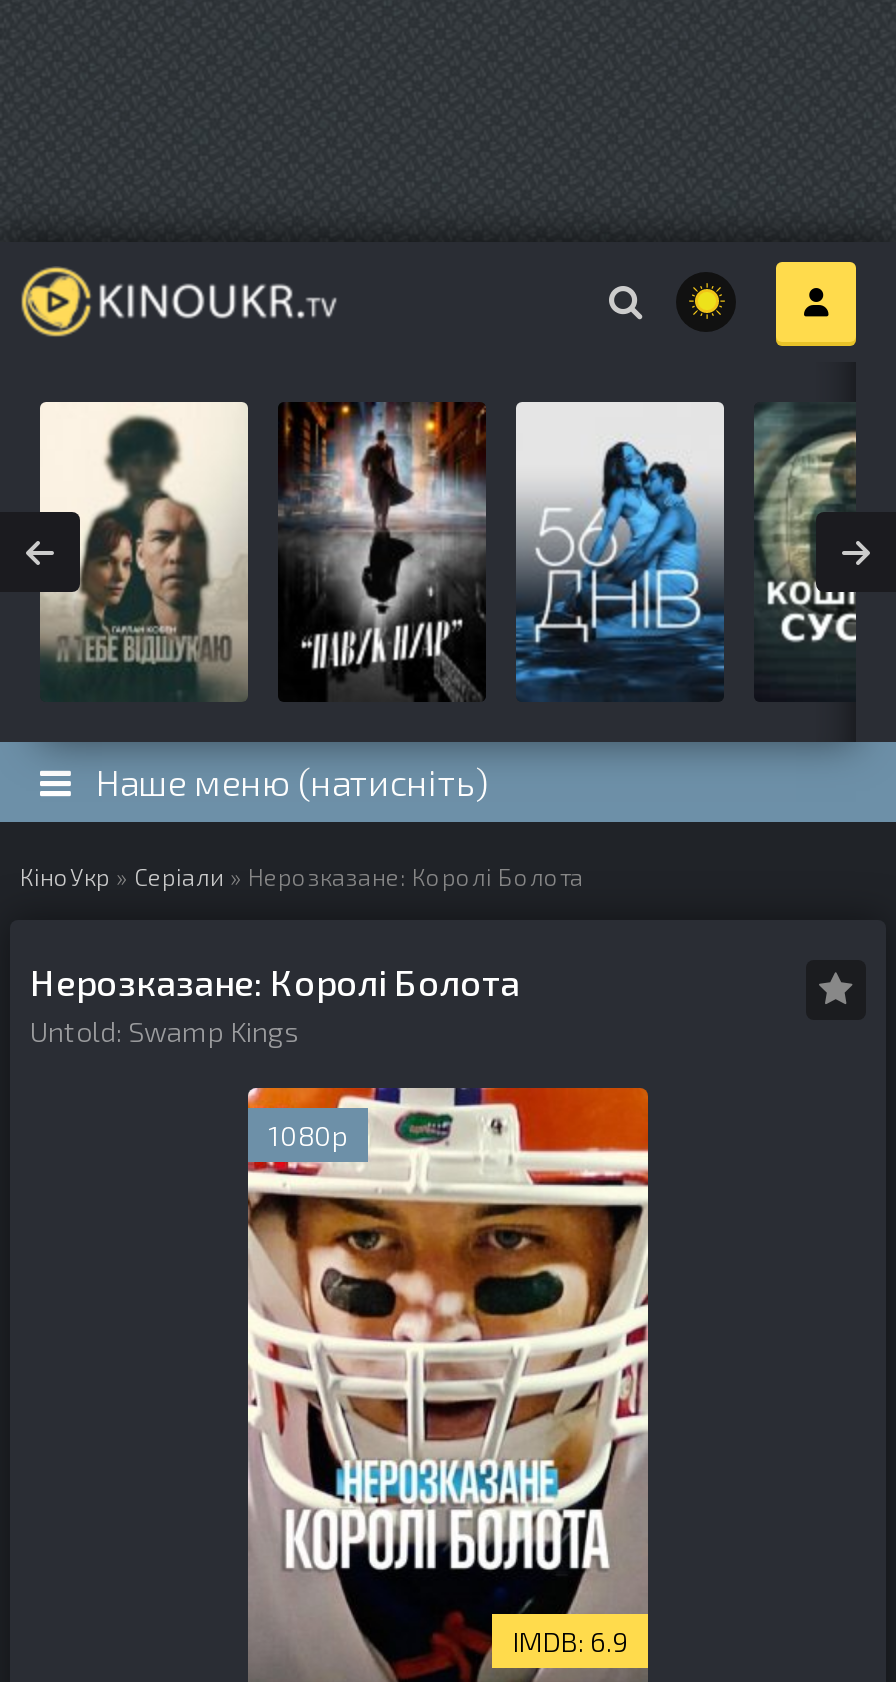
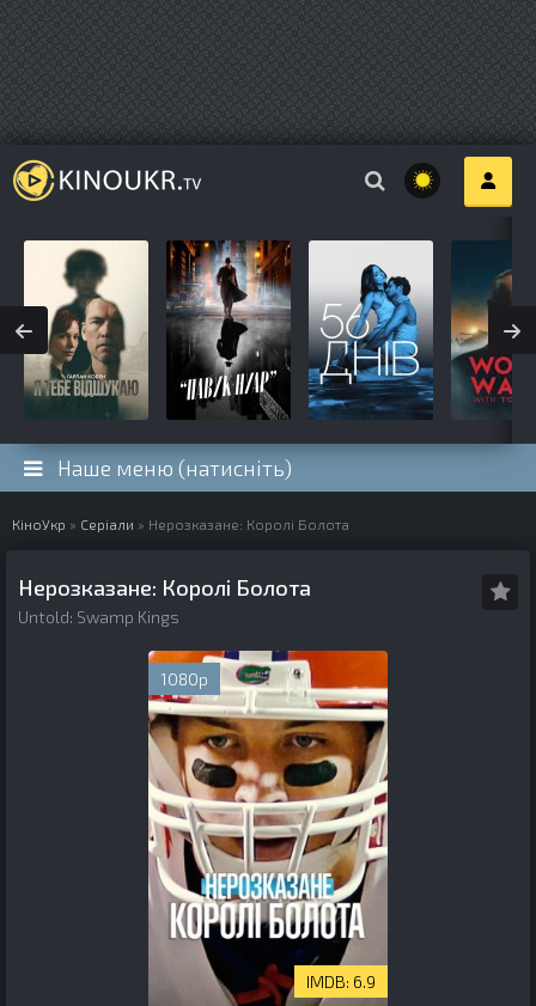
[754,404,858,700] [image] -> [450,242,513,419] [image]

